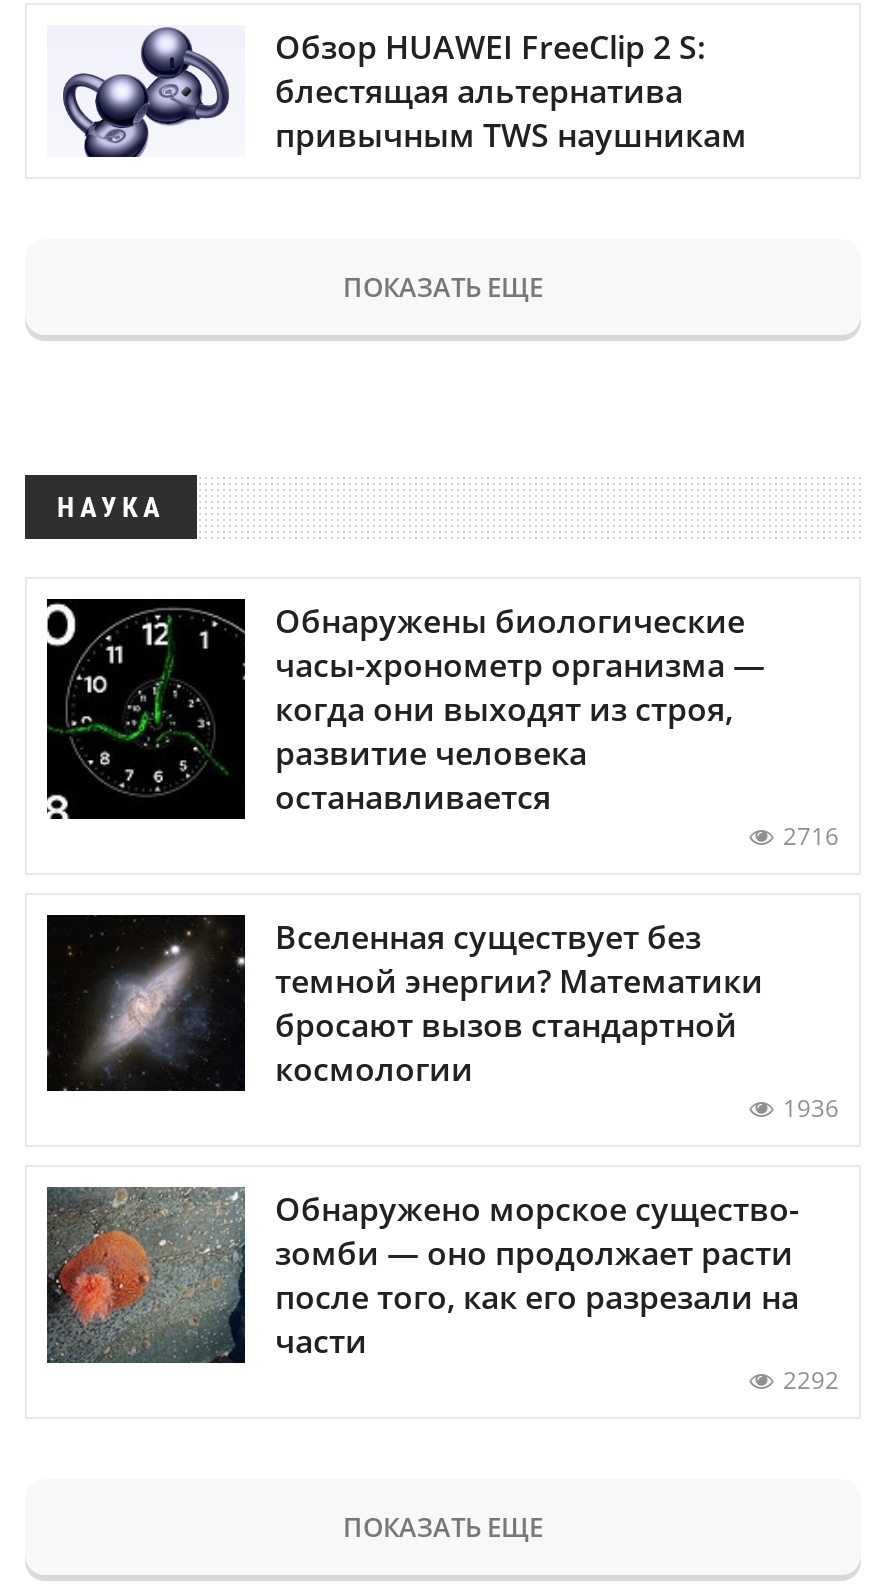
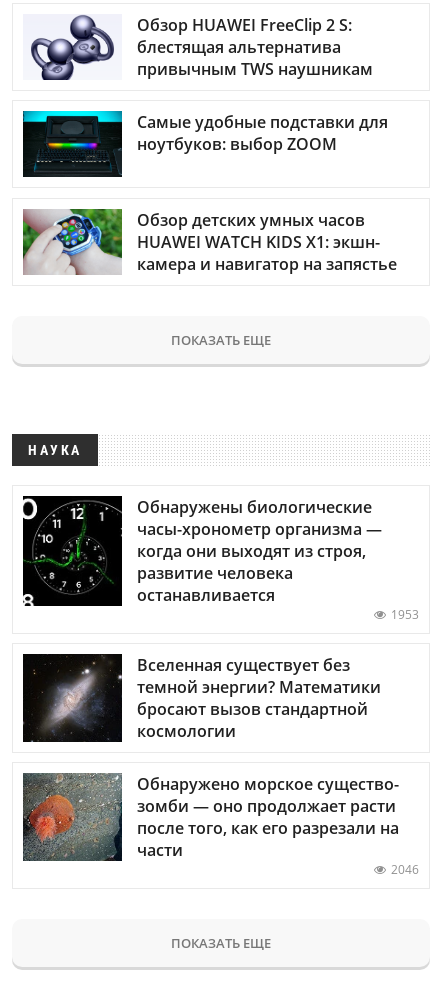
none -> [22,110,397,274] [image] | Самые удобные подставки для | ноутбуков: выбор ZOOM | Обзор детских умных часов | HUAWEI WATCH KIDS X1: экшн- | камера и навигатор на запястье
none -> [22,208,123,276] [image]
moved [47,268,765,819] -> [23,330,382,606]: [image] | ПОКАЗАТЬ ЕЩЕ | НАУКА | Обнаружены биологические | часы-хронометр организма — | когда они выходят из строя, | развитие человека | останавливается
[783,819,839,853] 2716 -> [391,606,419,623] 1953
moved [47,914,763,1094] -> [23,653,381,743]: [image] | Вселенная существует без | темной энергии? Математики | бросают вызов стандартной | космологии
[783,1091,839,1125] 1936 -> none
[783,1363,839,1397] 2292 -> [391,861,419,878] 2046

